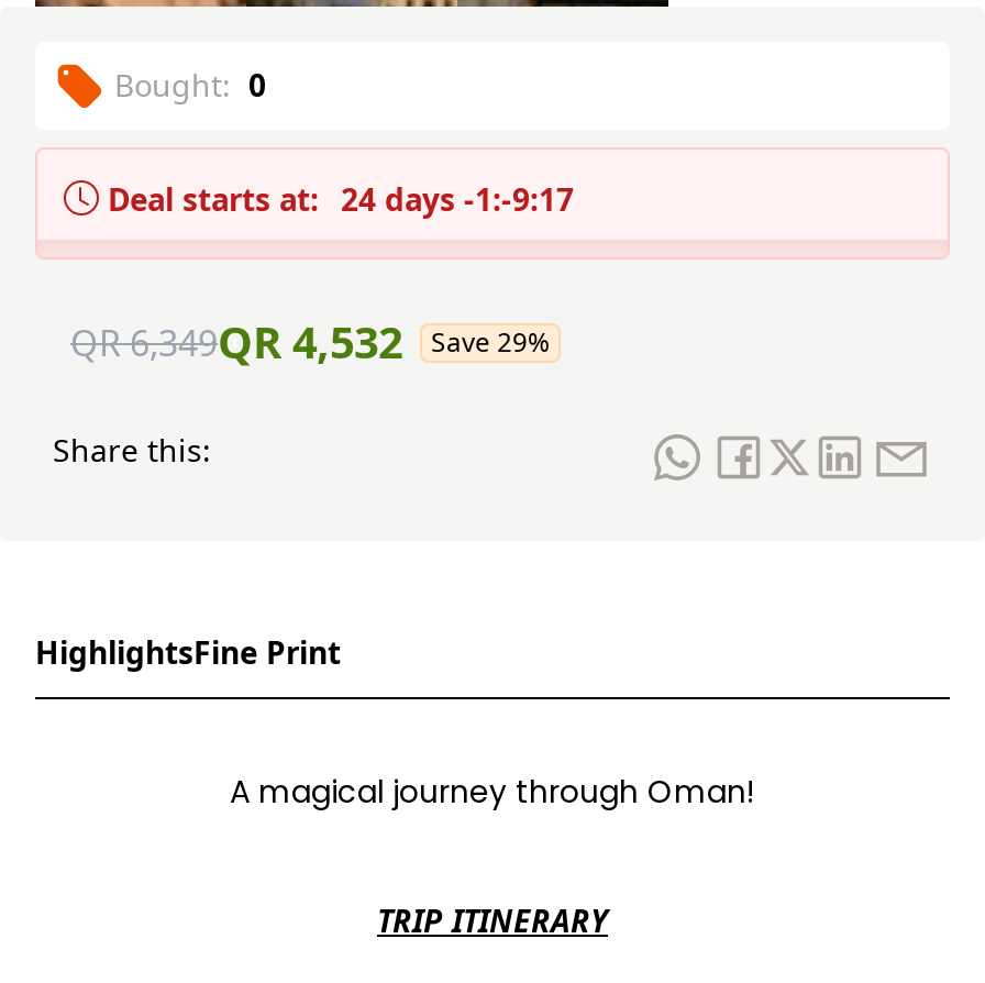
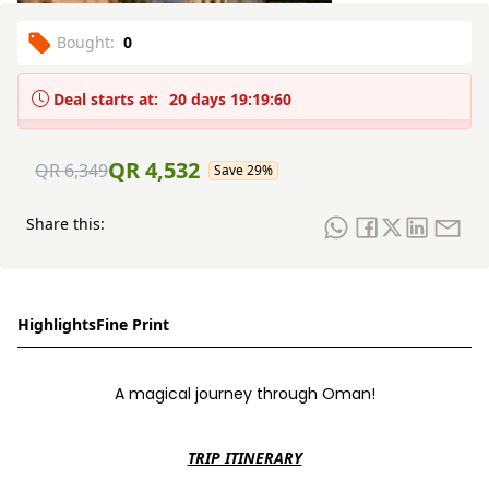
[108,177,574,219] Deal starts at: 24 days -1:-9:17 -> [53,88,291,109] Deal starts at: 20 days 19:19:60

